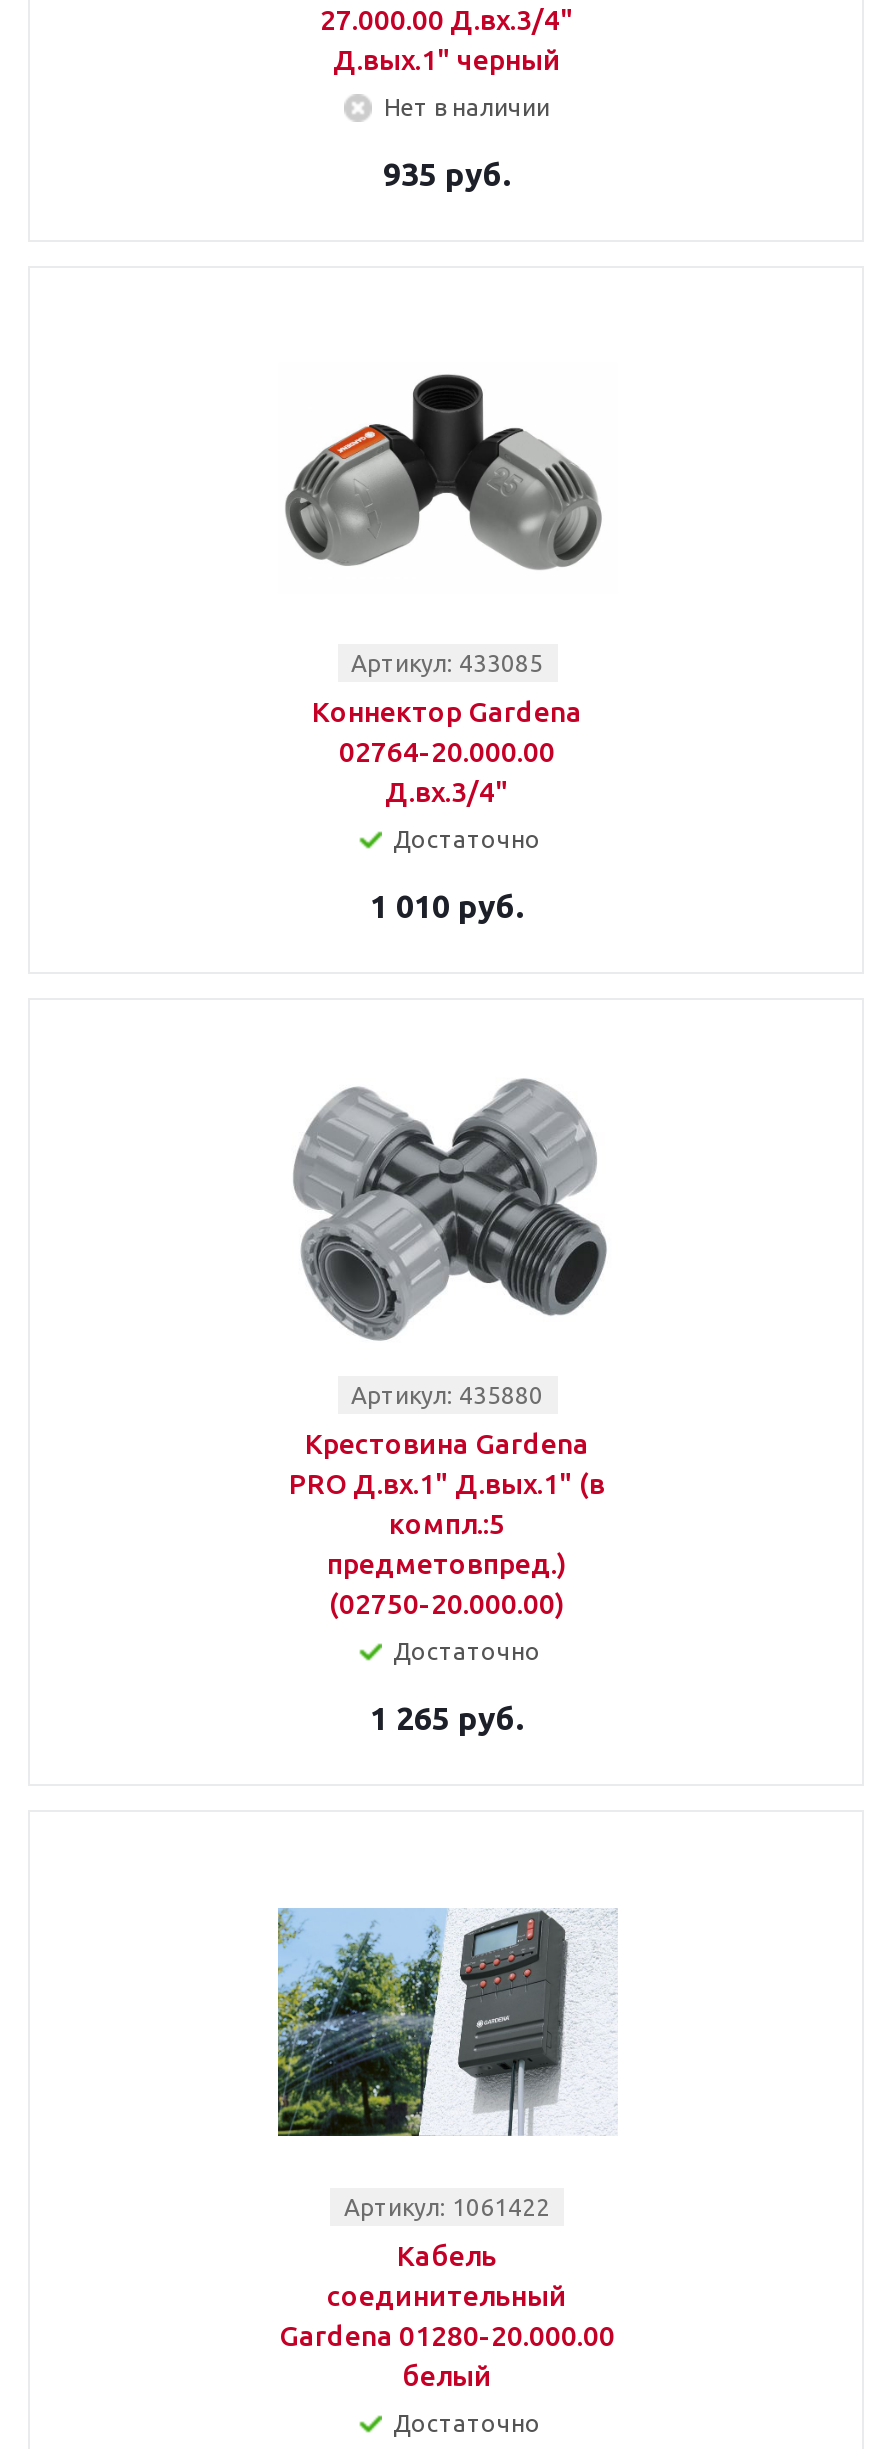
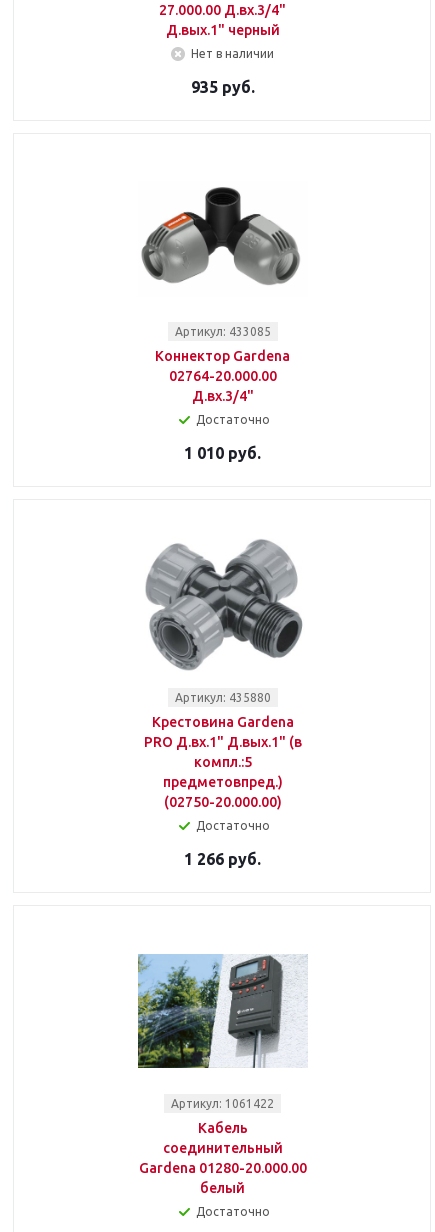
[370,1700,524,1736] 1 265 руб. -> [184,850,261,868] 1 266 руб.

